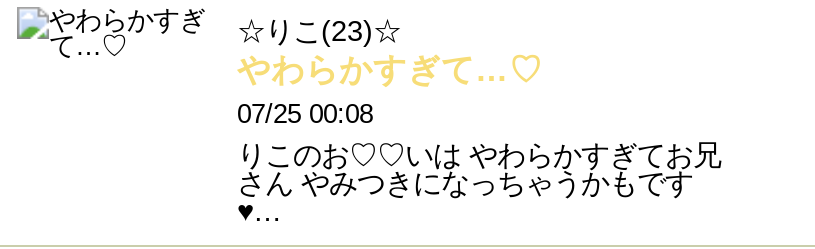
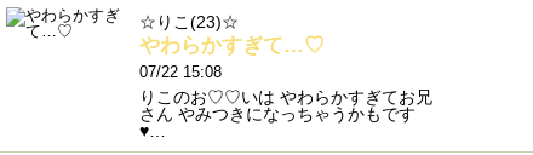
[237,100,373,130] 07/25 00:08 -> [139,64,222,82] 07/22 15:08

